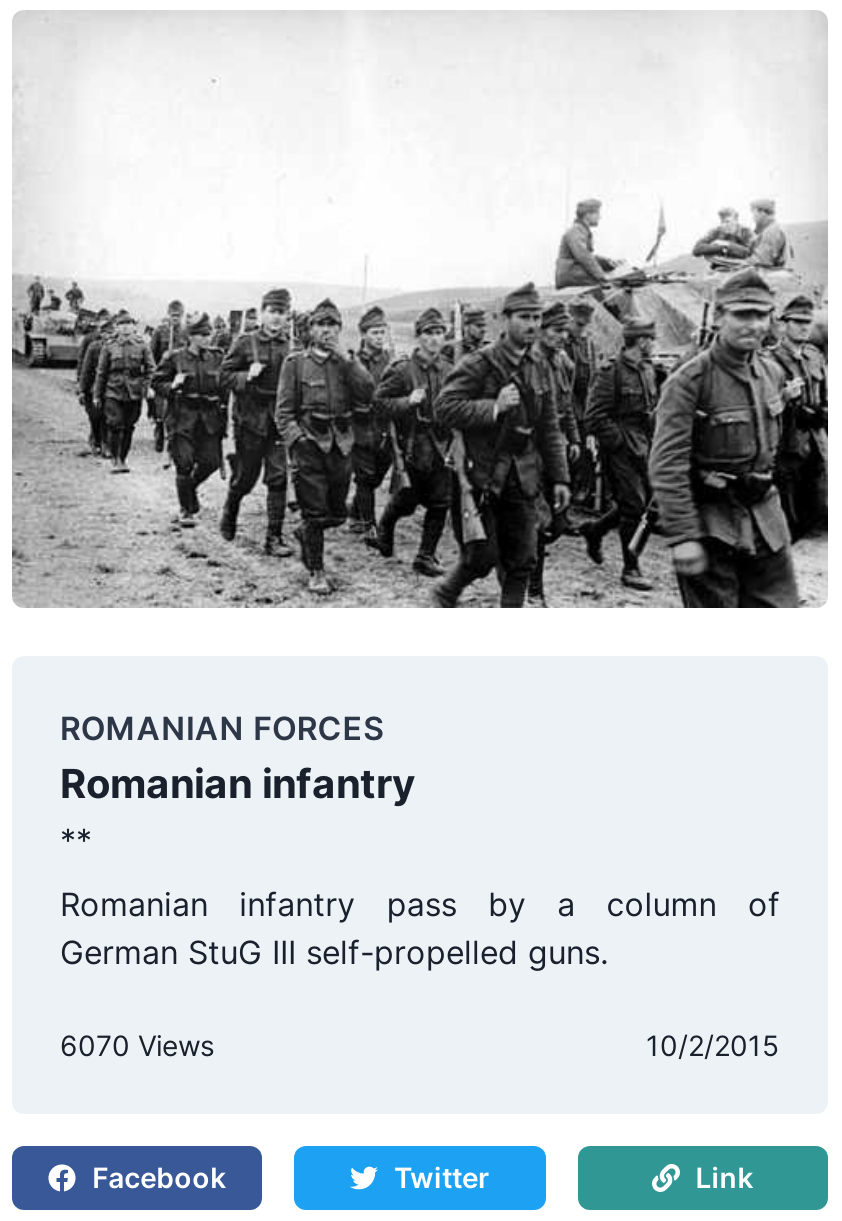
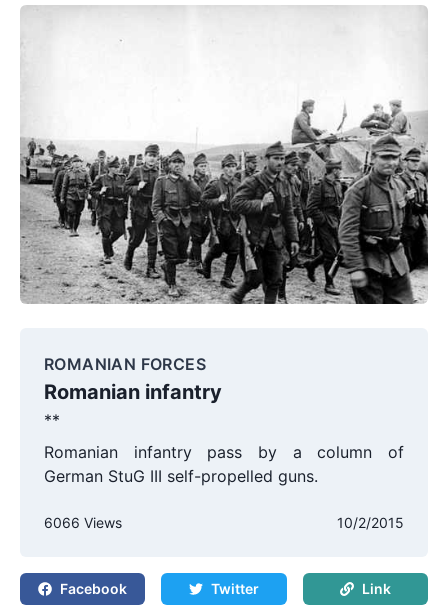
[60,1027,214,1061] 6070 Views -> [44,514,122,531] 6066 Views

